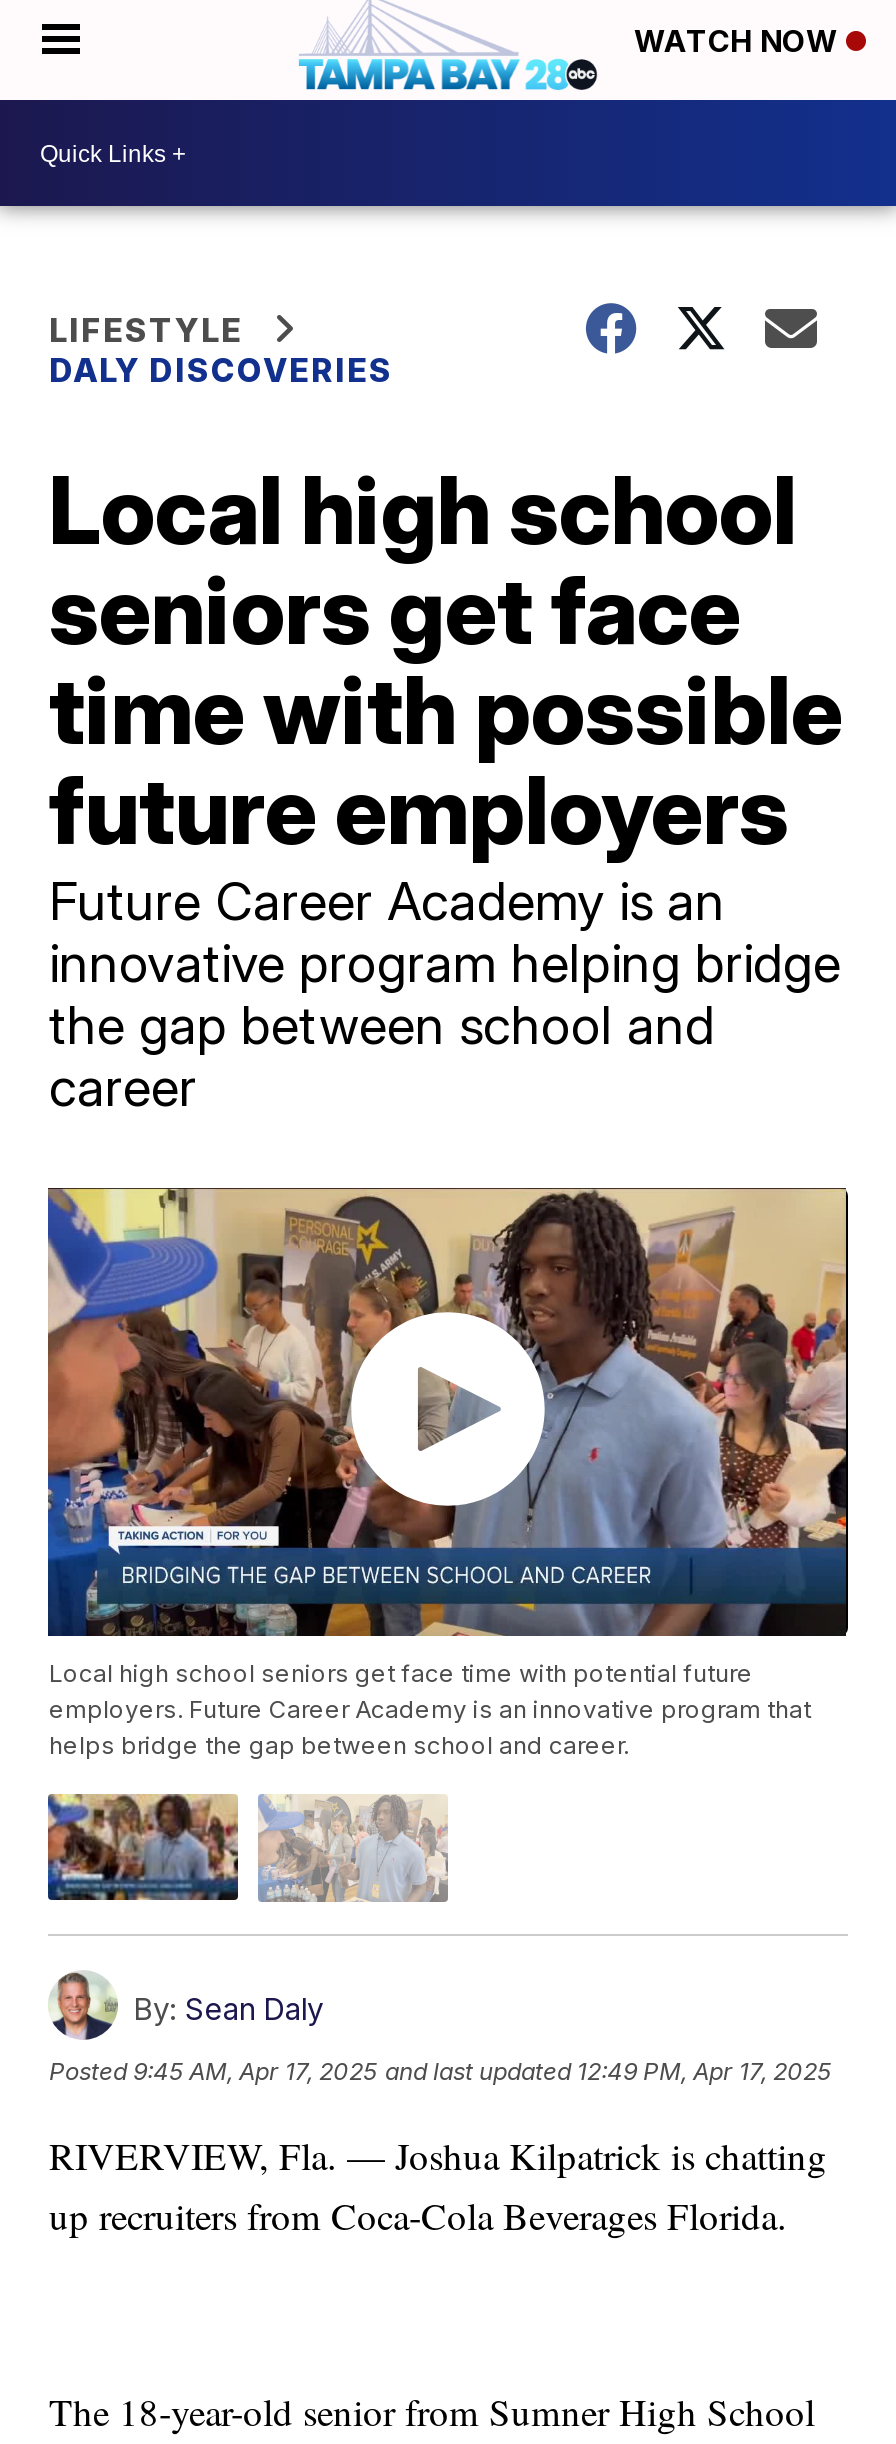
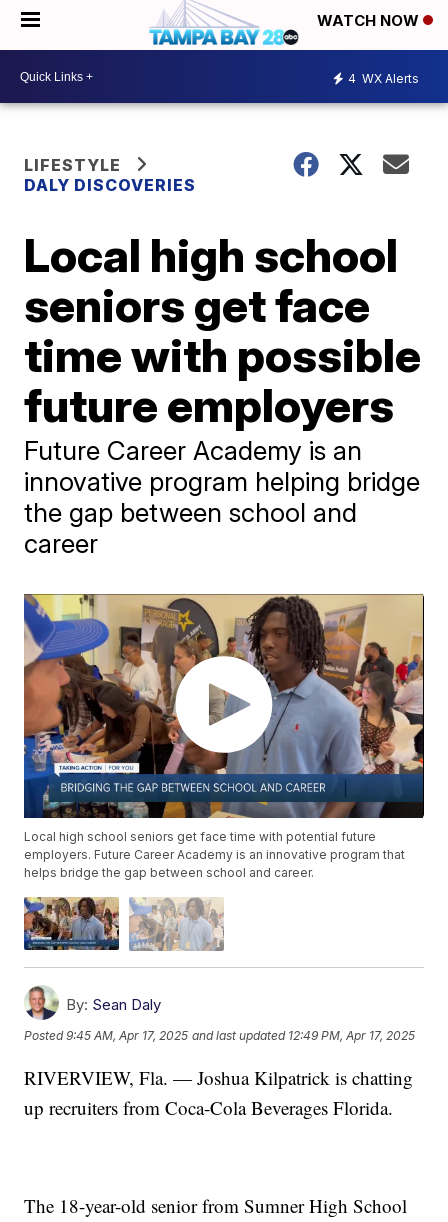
none -> [348,70,419,85] 4 WX Alerts

